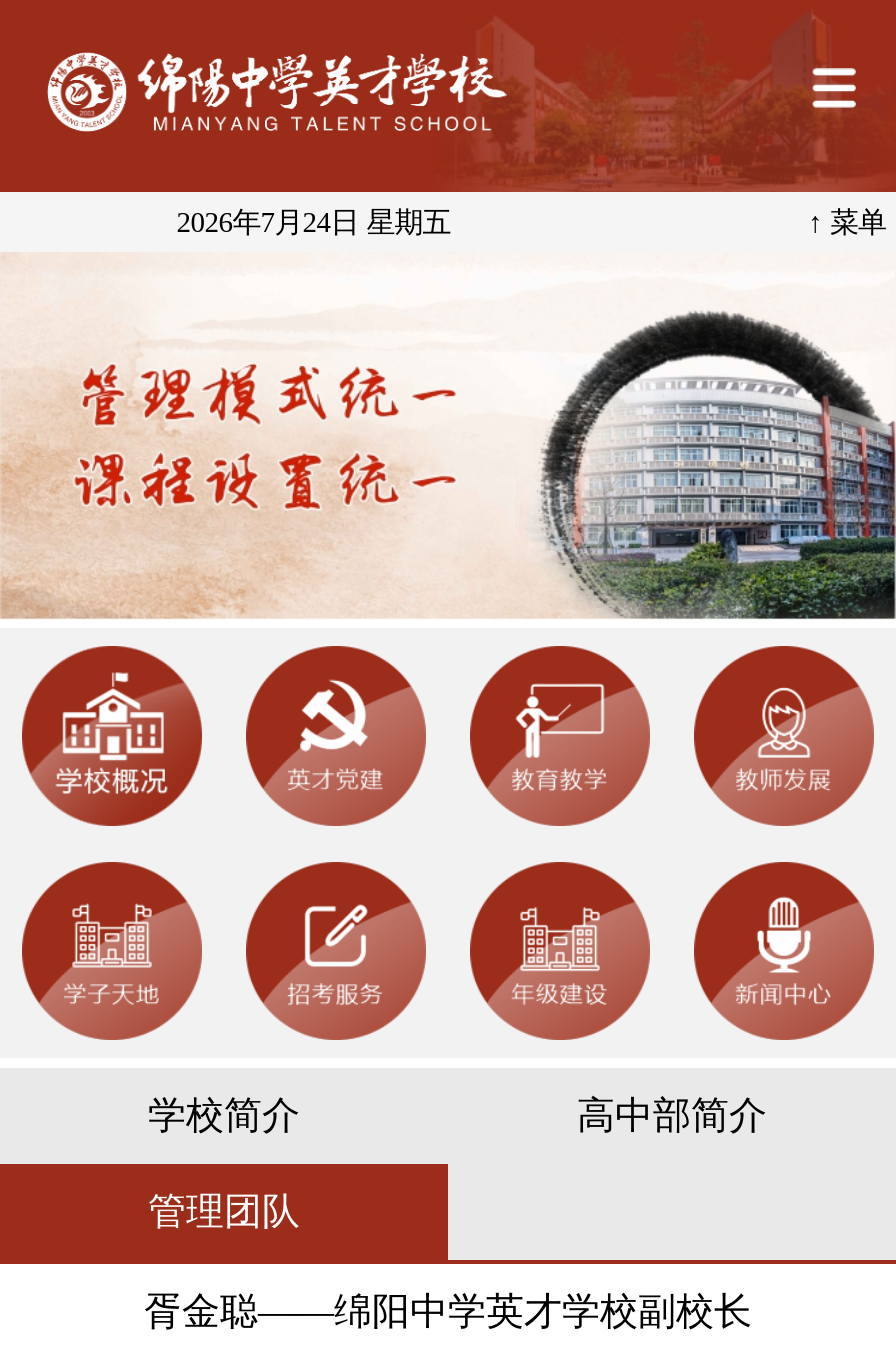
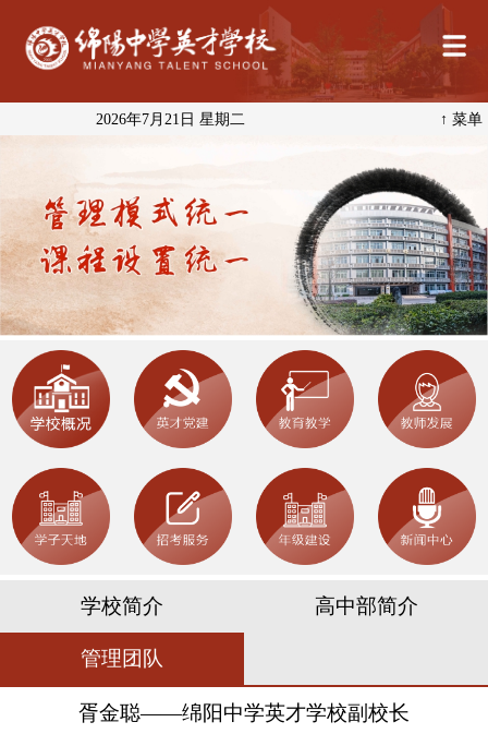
[177,206,451,238] 2026年7月24日 星期五 -> [96,110,245,128] 2026年7月21日 星期二

